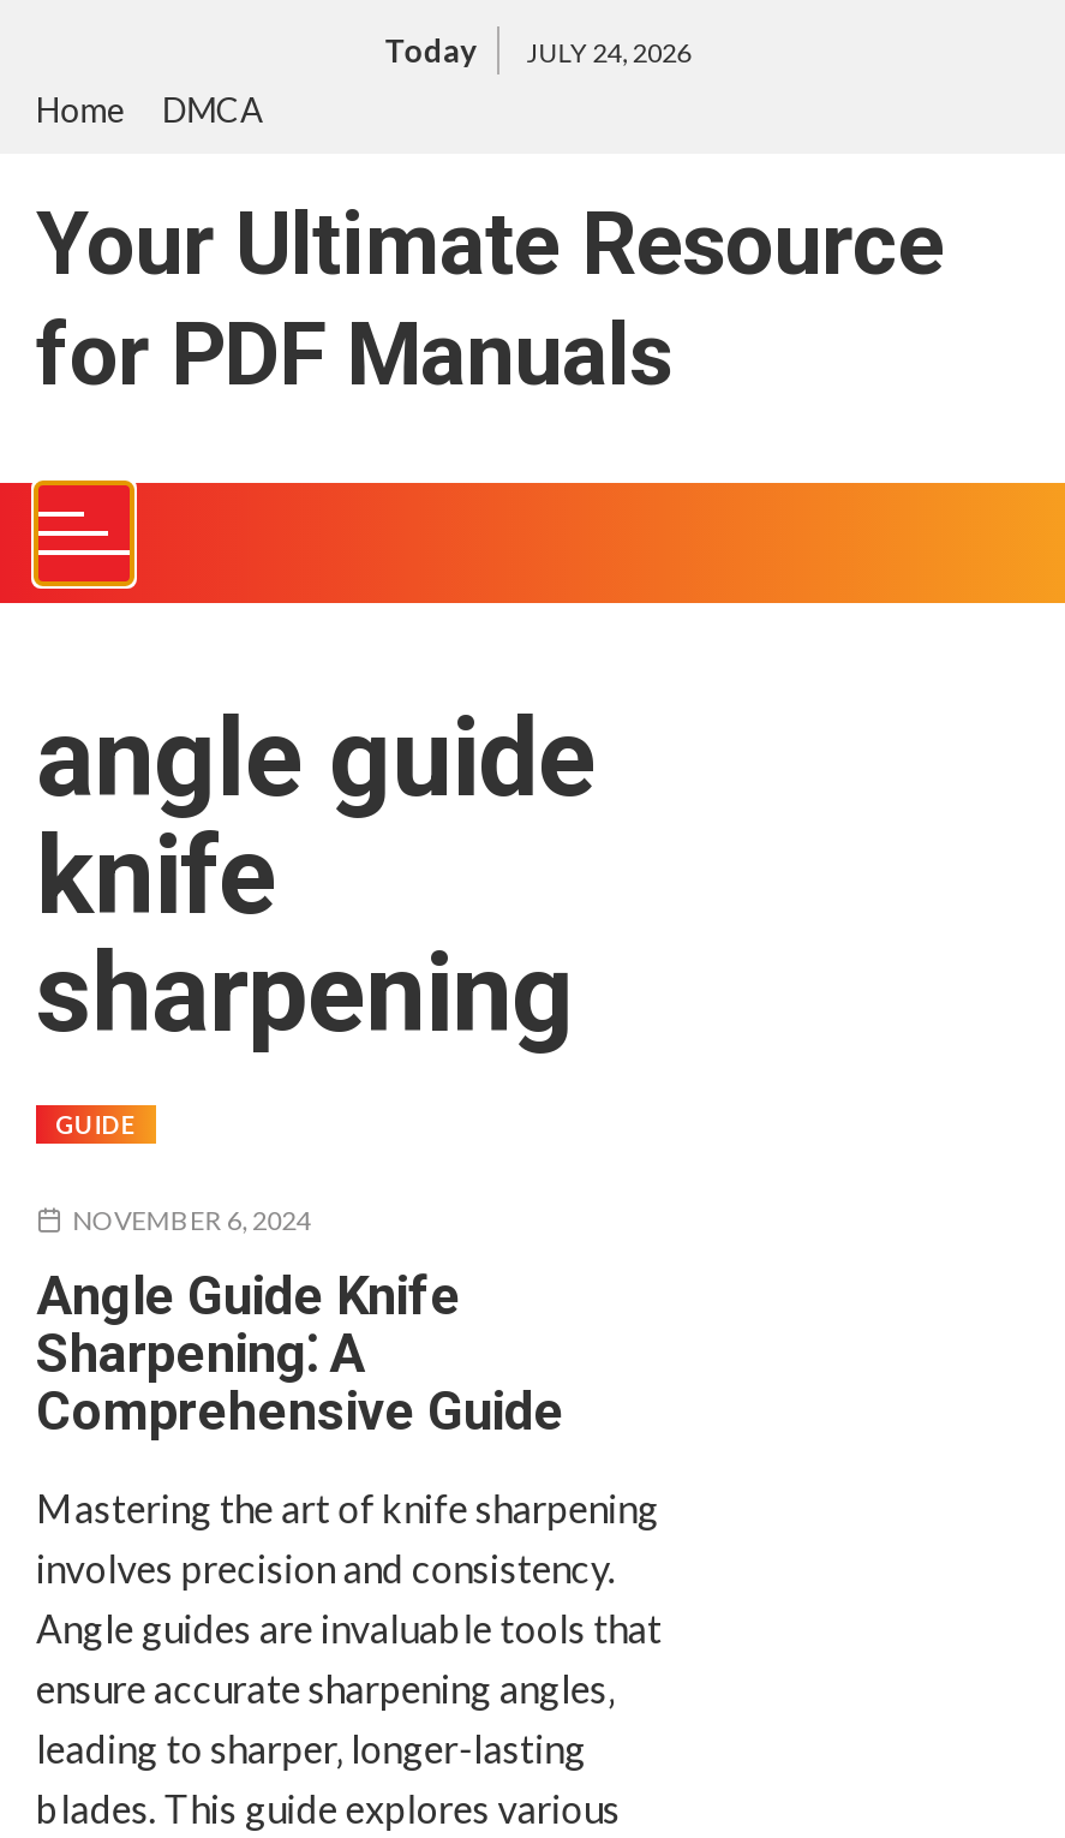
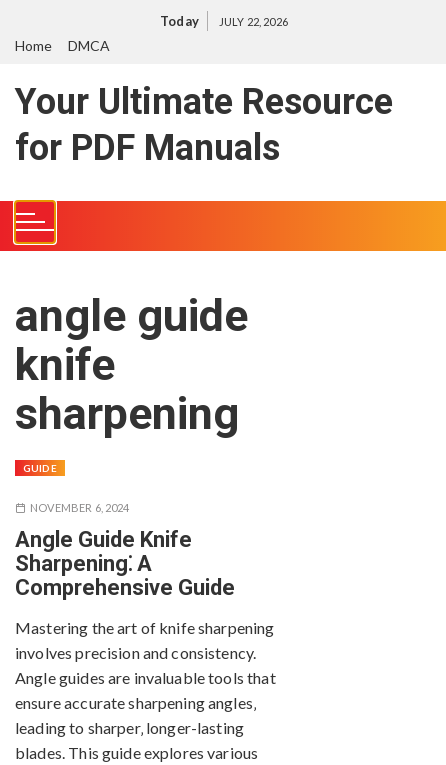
[384,31,691,70] Today JULY 24, 2026 -> [160,13,288,29] Today JULY 22, 2026

